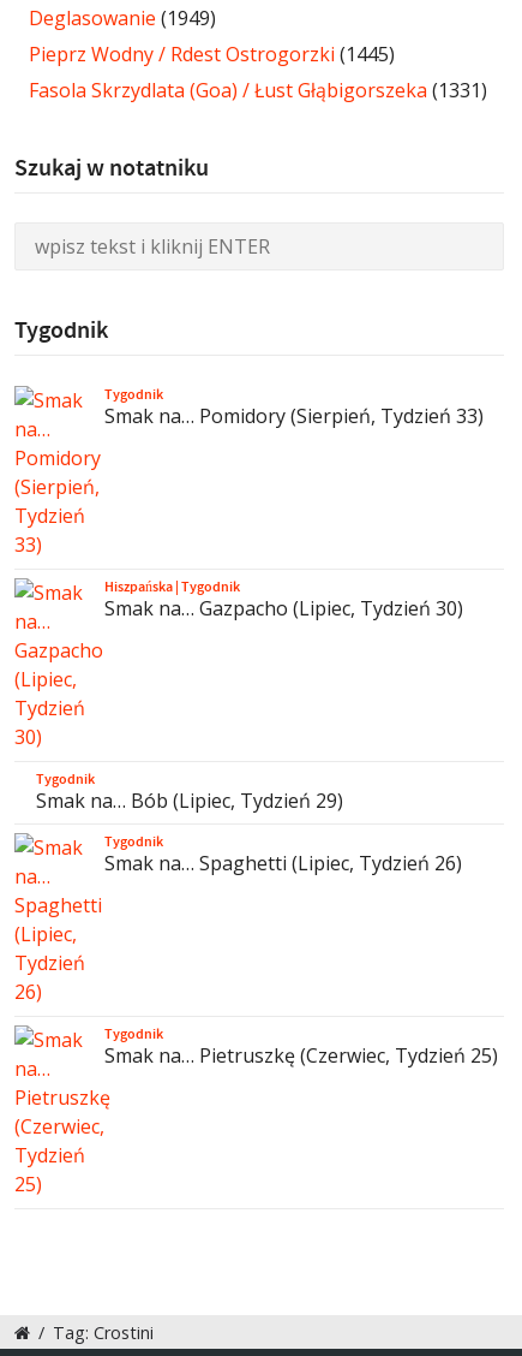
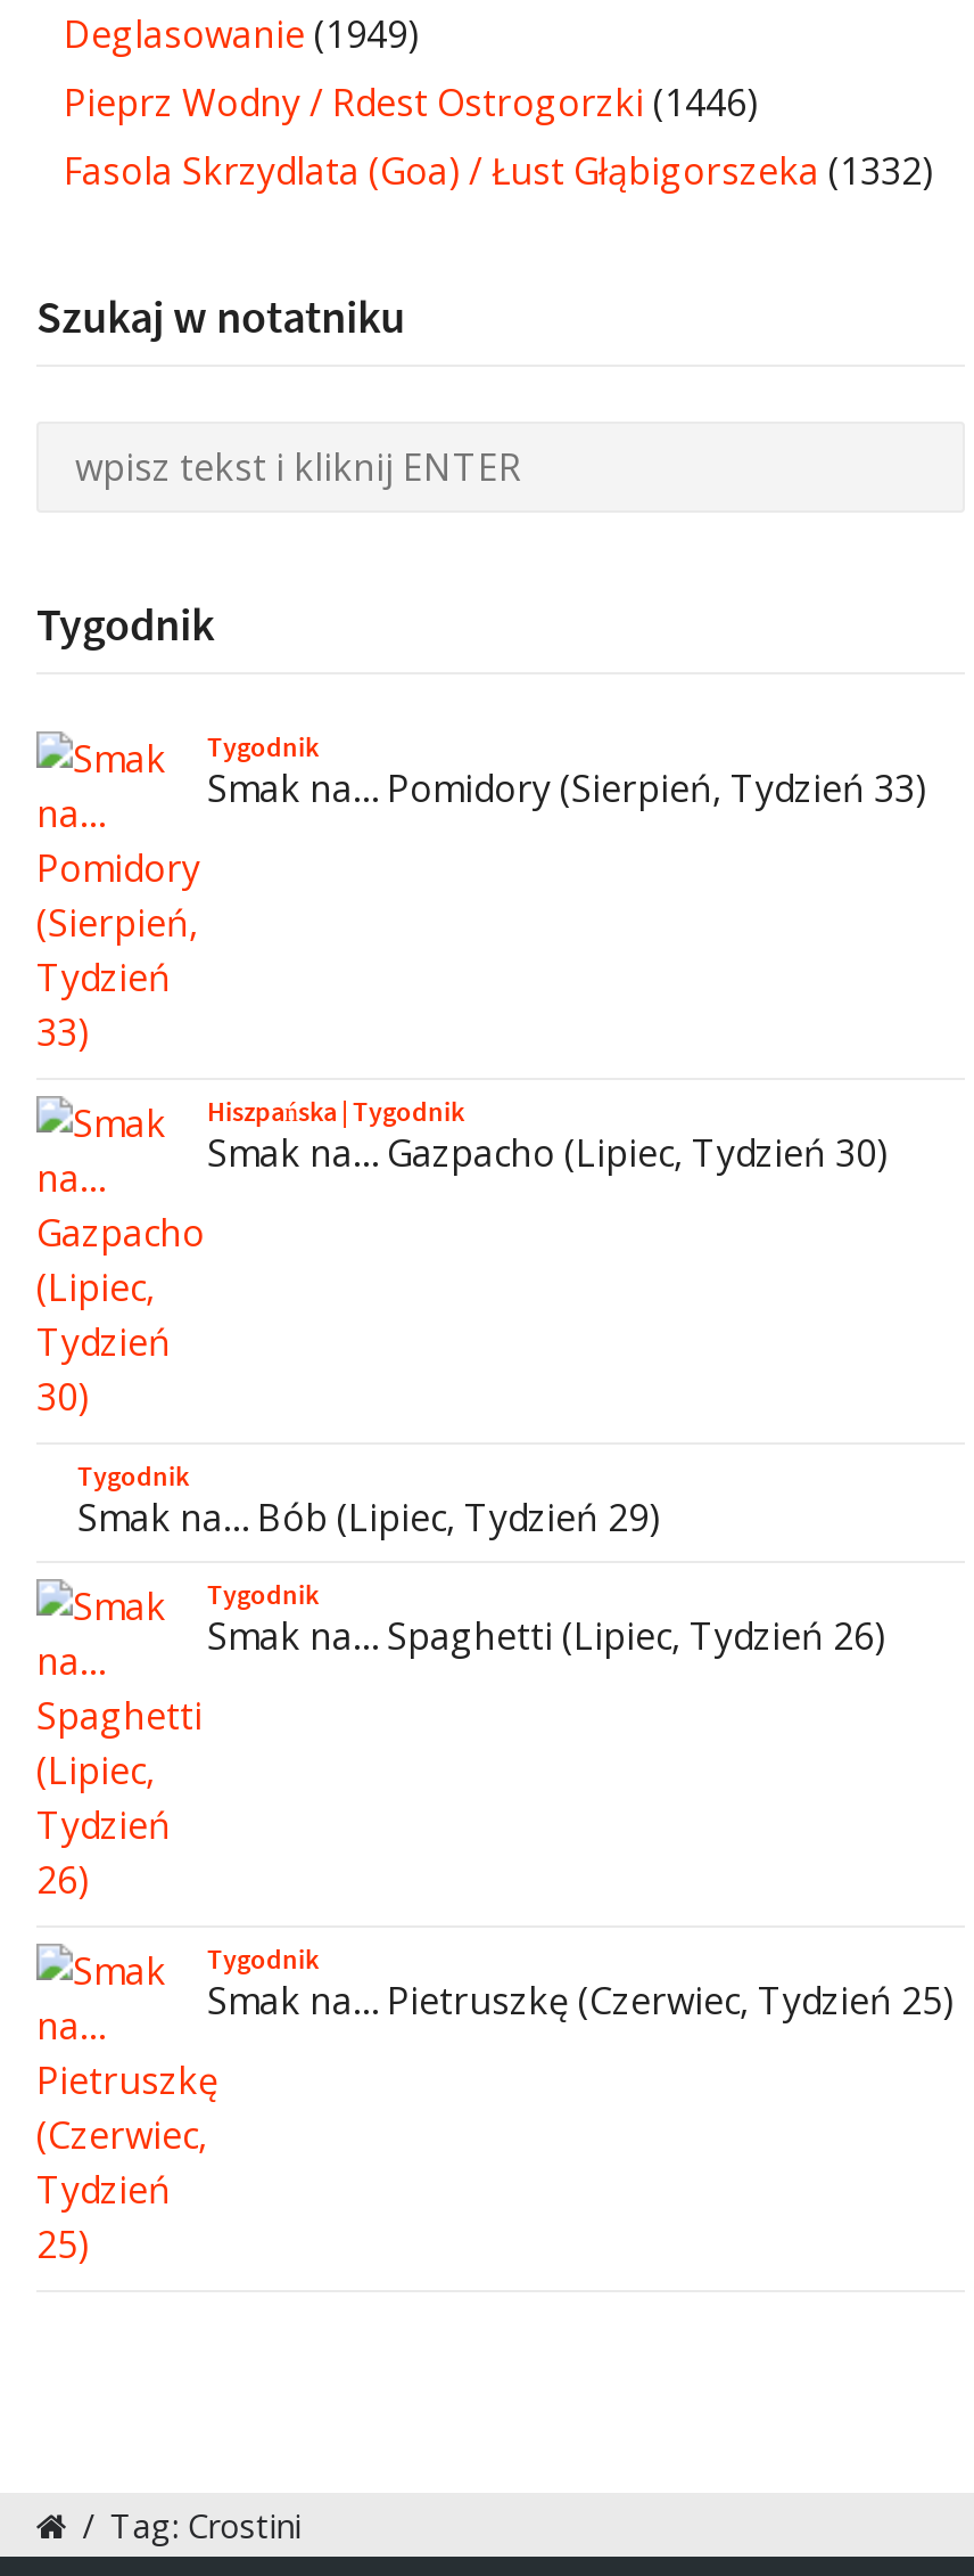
[29,41,395,67] Pieprz Wodny / Rdest Ostrogorzki (1445) -> [64,77,758,127] Pieprz Wodny / Rdest Ostrogorzki (1446)
[29,77,487,103] Fasola Skrzydlata (Goa) / Łust Głąbigorszeka (1331) -> [64,146,933,196] Fasola Skrzydlata (Goa) / Łust Głąbigorszeka (1332)

